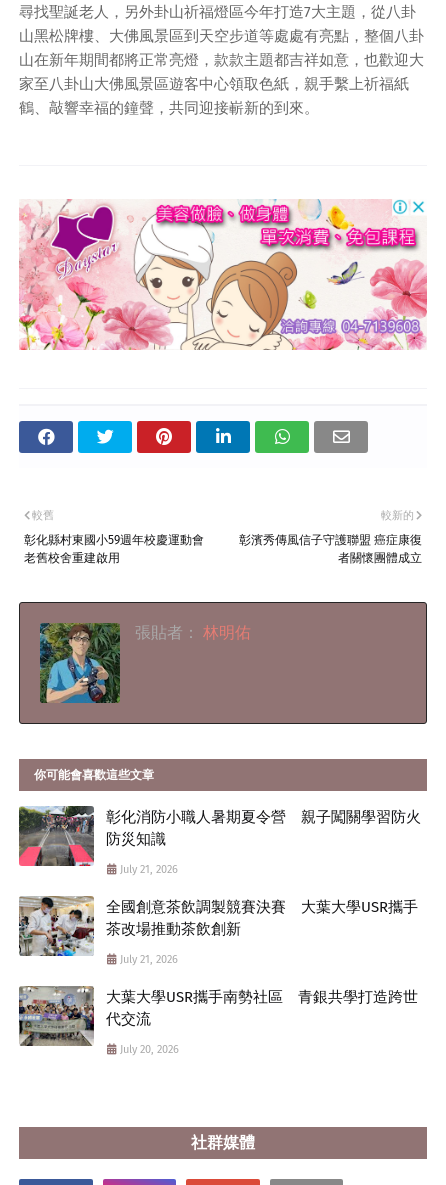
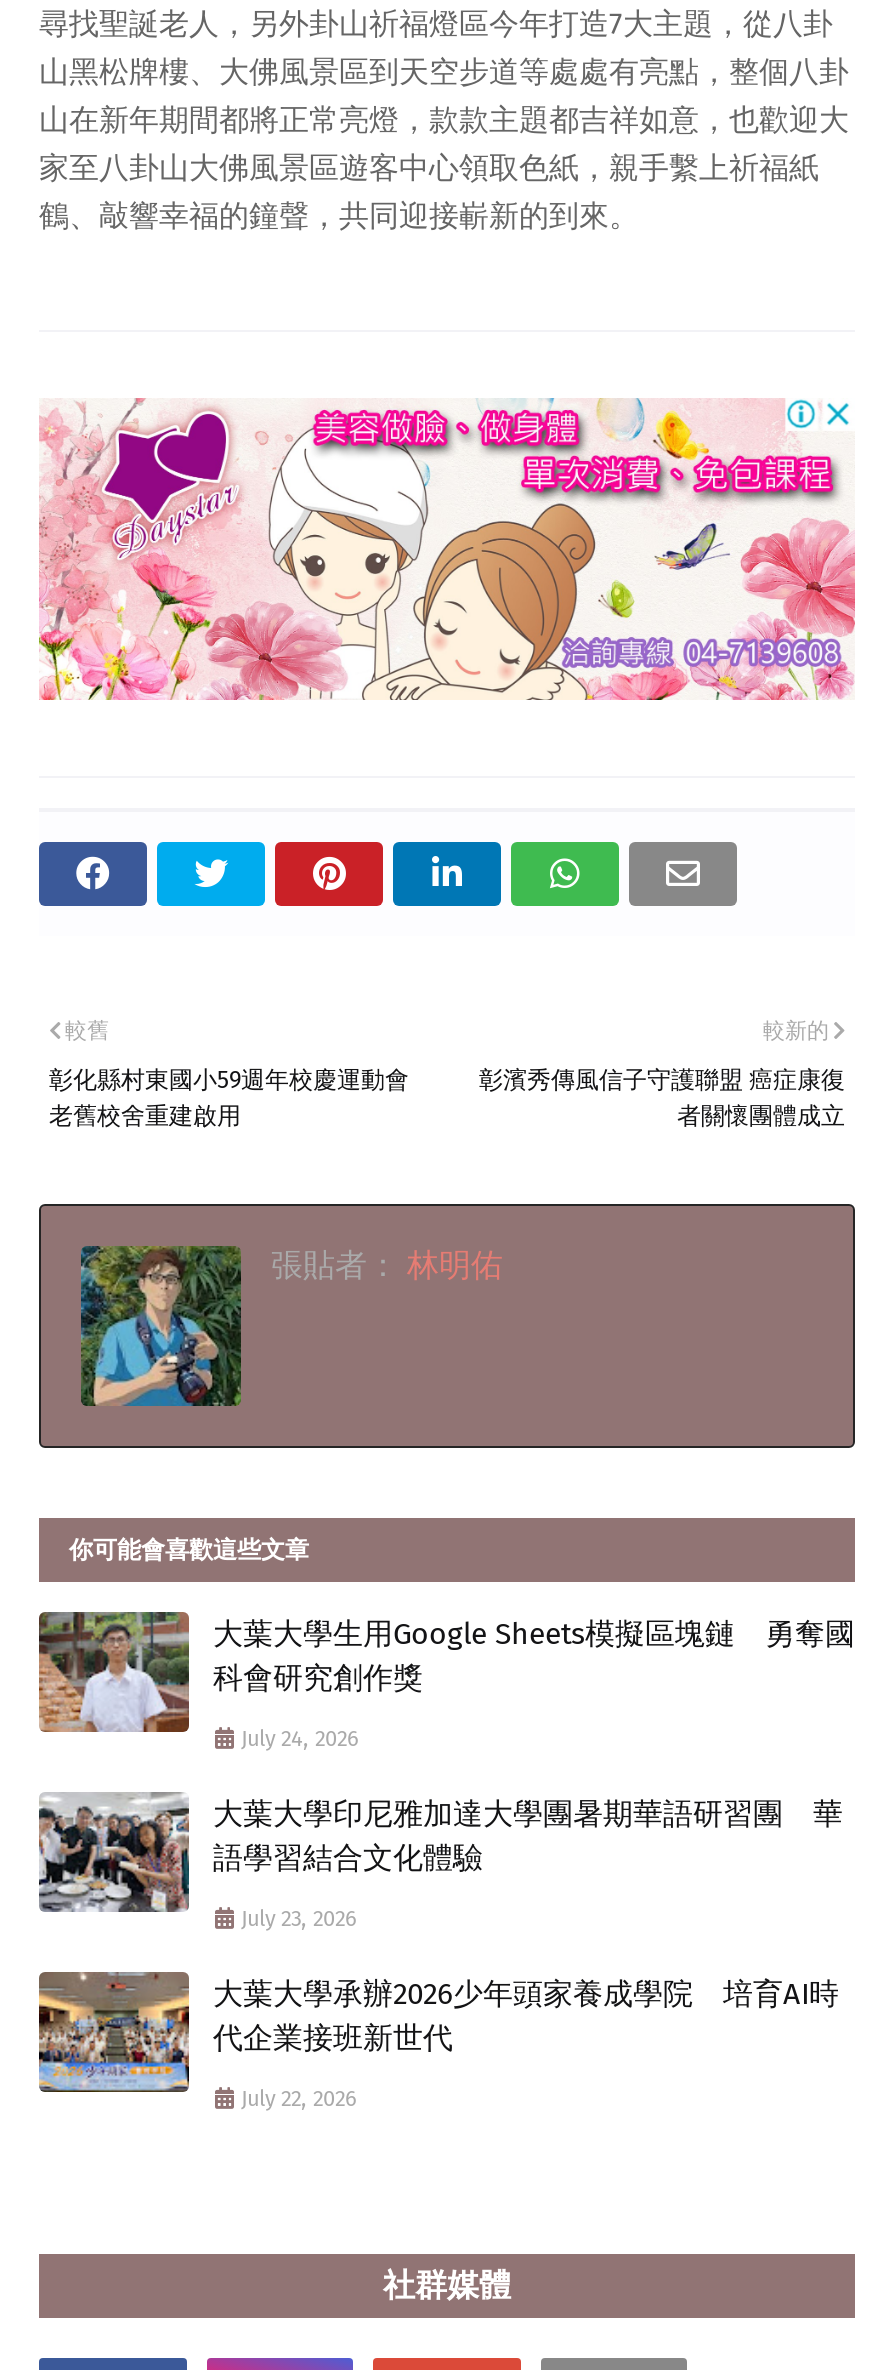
[18,806,421,867] [image] | 彰化消防小職人暑期夏令營 親子闖關學習防火 | 防災知識 -> [37,1610,855,1734] [image] | 大葉大學生用Google Sheets模擬區塊鏈 勇奪國 | 科會研究創作獎
[120,863,178,876] July 21, 2026 -> [241,1726,359,1752] July 24, 2026
[19,896,418,957] [image] | 全國創意茶飲調製競賽決賽 大葉大學USR攜手 | 茶改場推動茶飲創新 -> [39,1794,843,1914] [image] | 大葉大學印尼雅加達大學團暑期華語研習團 華 | 語學習結合文化體驗
[120,953,178,966] July 21, 2026 -> [241,1906,357,1932] July 23, 2026
[18,986,418,1046] [image] | 大葉大學USR攜手南勢社區 青銀共學打造跨世 | 代交流 -> [37,1974,839,2092] [image] | 大葉大學承辦2026少年頭家養成學院 培育AI時 | 代企業接班新世代
[120,1043,179,1056] July 20, 2026 -> [241,2086,357,2112] July 22, 2026

